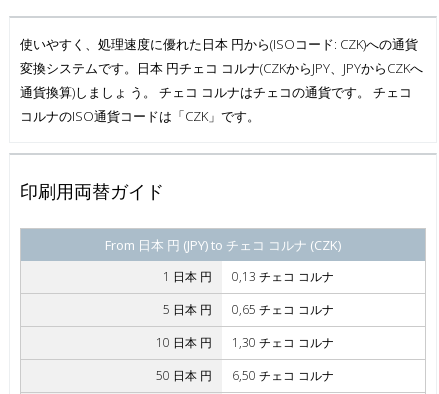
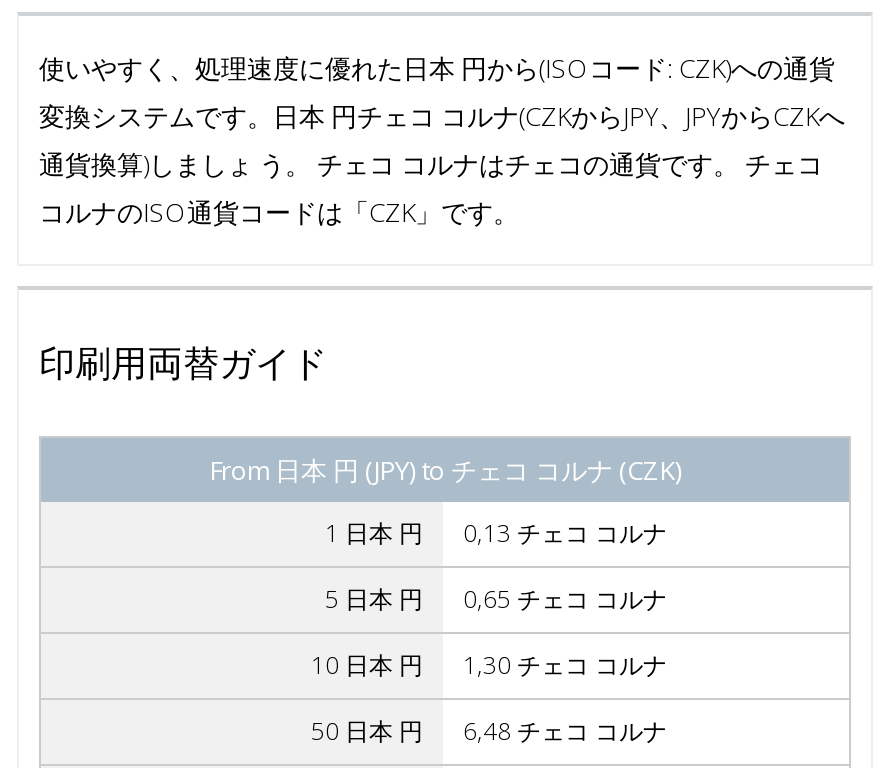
[232,367,334,384] 6,50 チェコ コルナ -> [463,713,667,747] 6,48 チェコ コルナ

